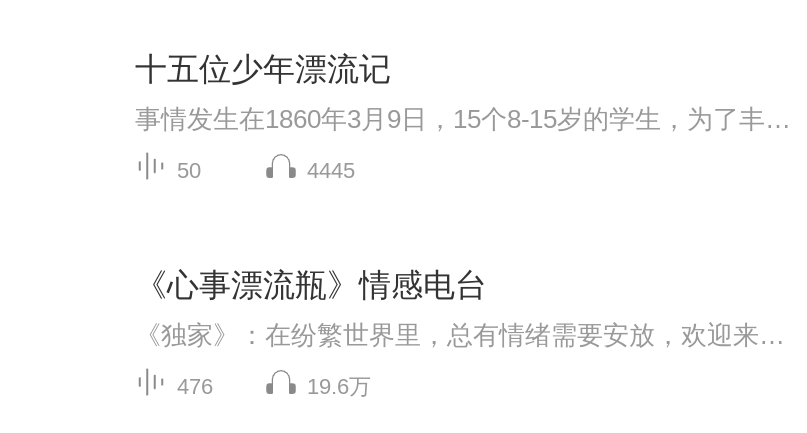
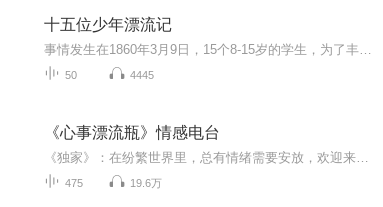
[177,374,213,398] 476 -> [65,177,83,189] 475

